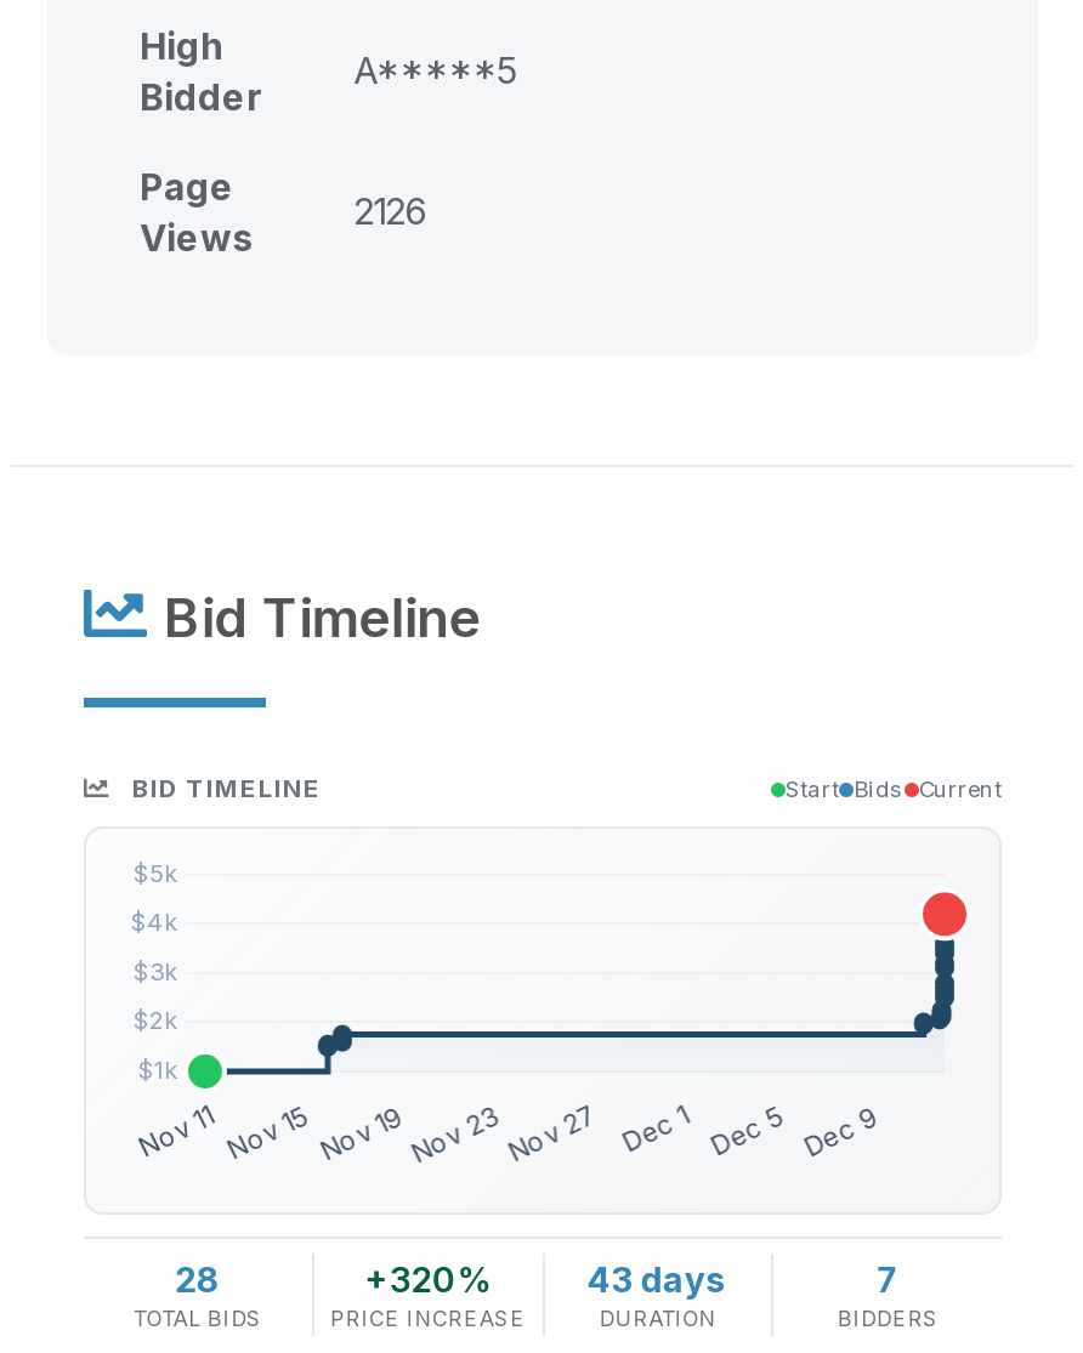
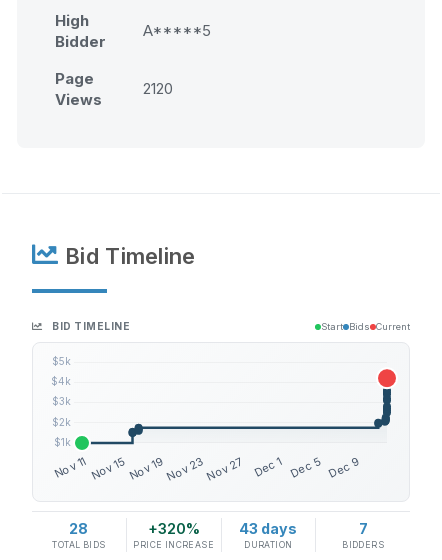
[353,188,426,234] 2126 -> [143,79,173,98] 2120

